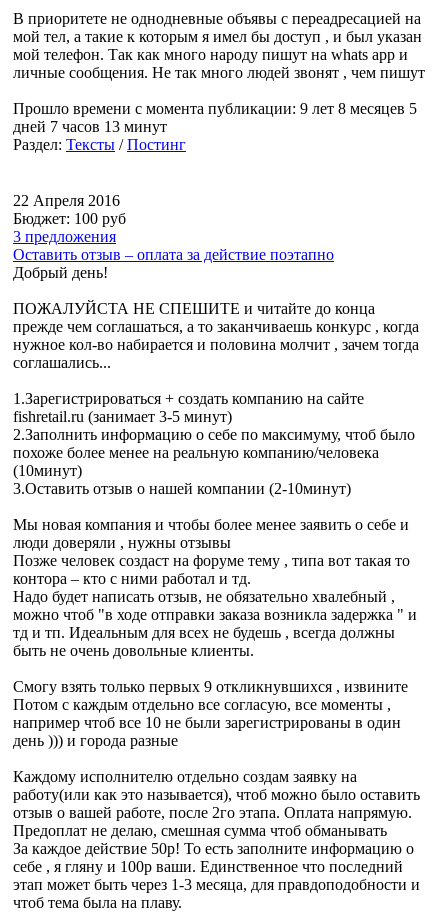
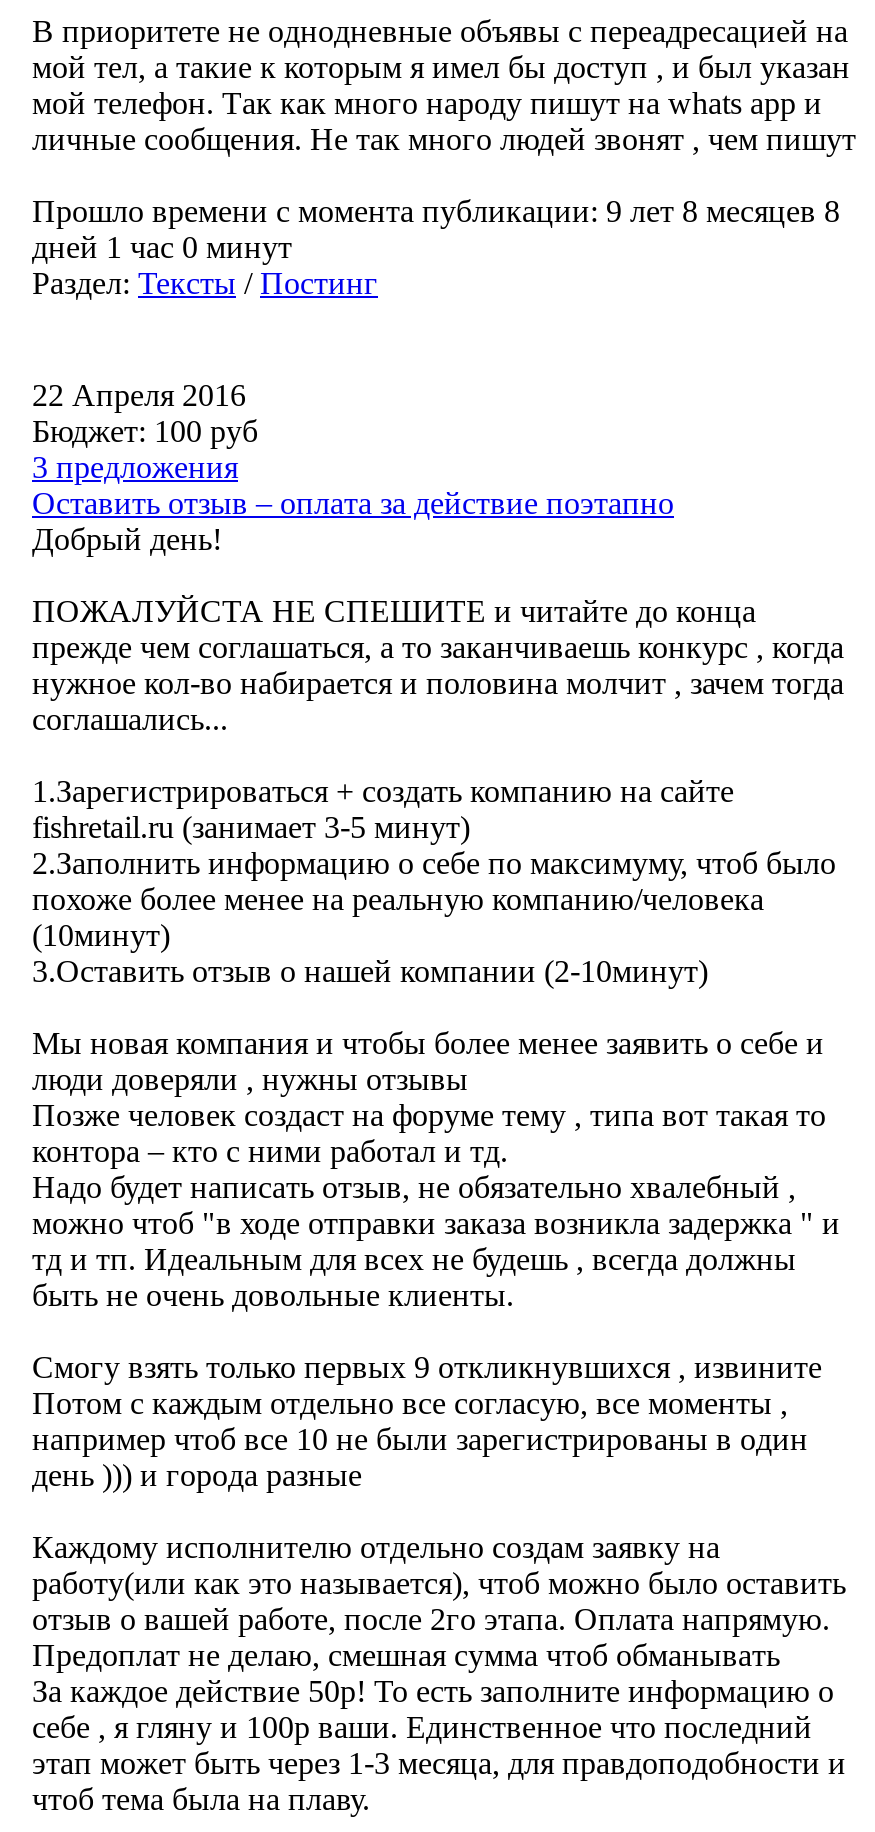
[13,100,417,117] Прошло времени с момента публикации: 9 лет 8 месяцев 5 -> [32,194,840,228] Прошло времени с момента публикации: 9 лет 8 месяцев 8
[13,118,167,135] дней 7 часов 13 минут -> [32,230,292,264] дней 1 час 0 минут

